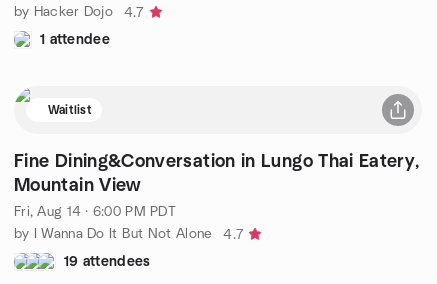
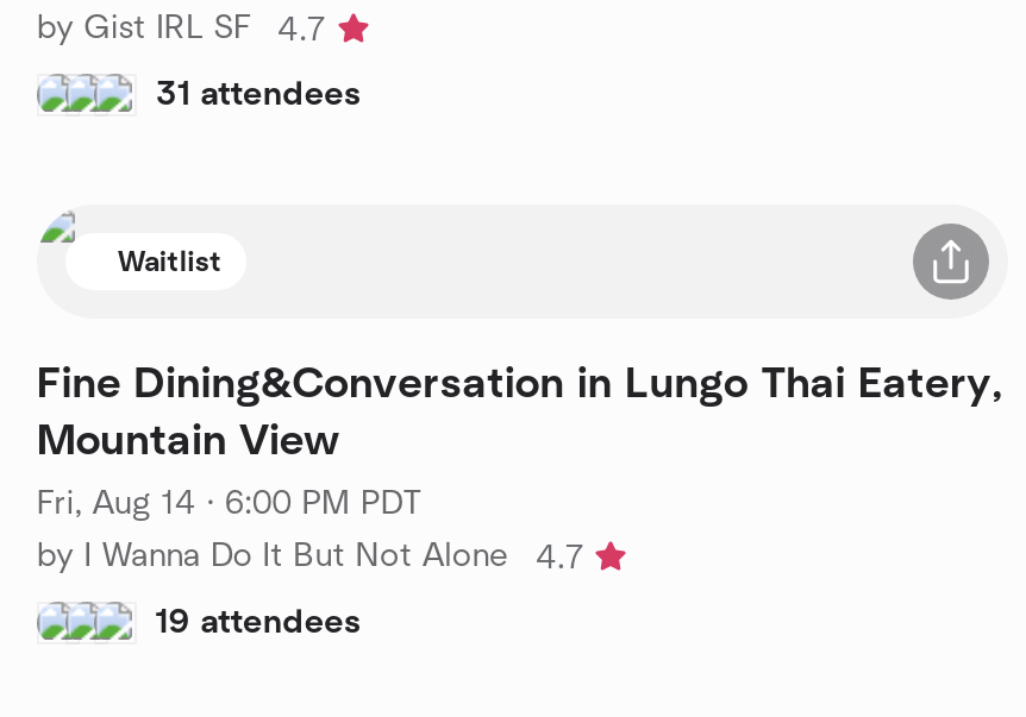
[14,4,113,18] by Hacker Dojo -> [37,11,251,44] by Gist IRL SF
[40,32,110,46] 1 attendee -> [156,77,362,111] 31 attendees

